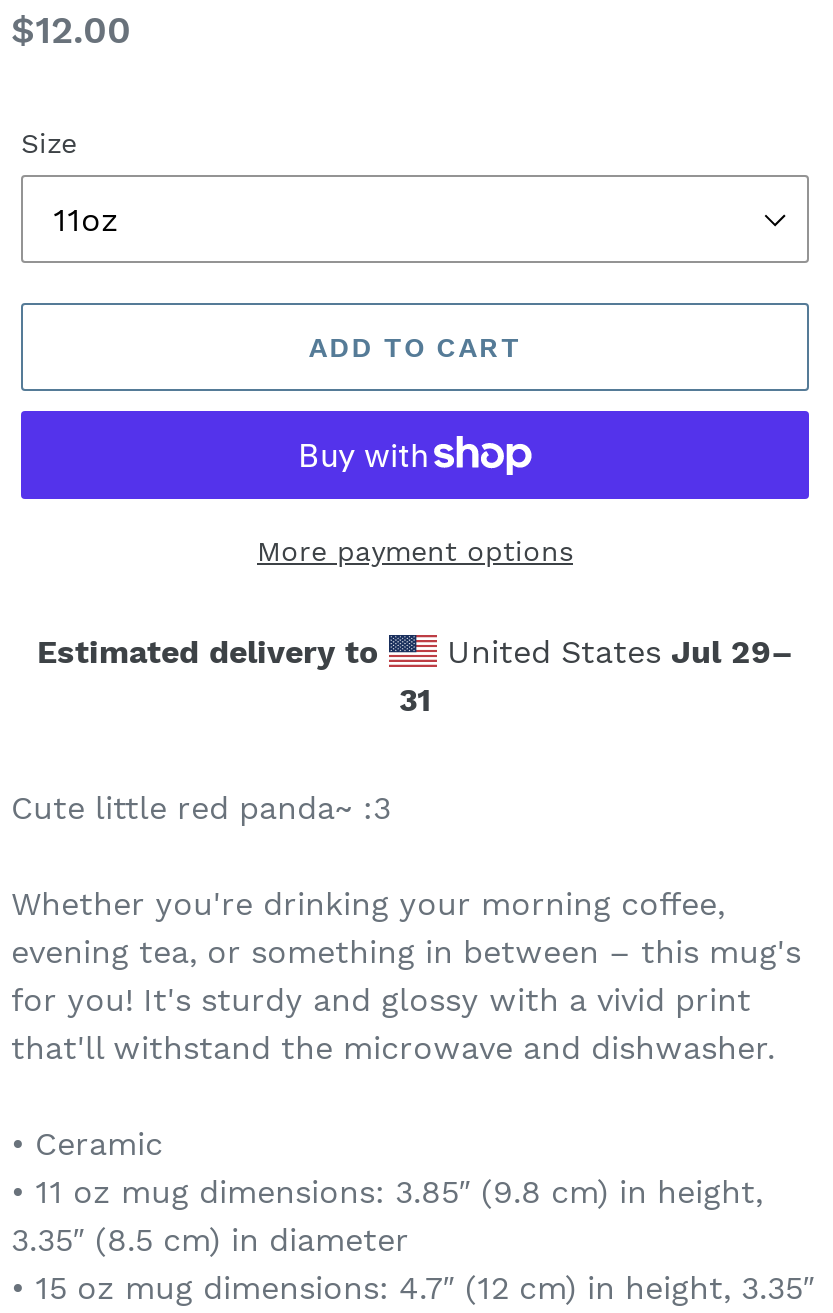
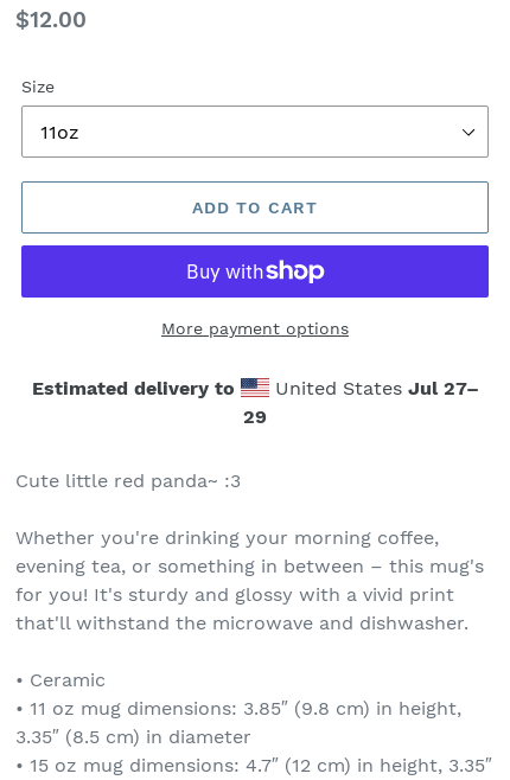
[437,633,793,671] United States Jul 29– -> [269,377,479,399] United States Jul 27–
[399,681,431,719] 31 -> [243,405,267,428] 29

